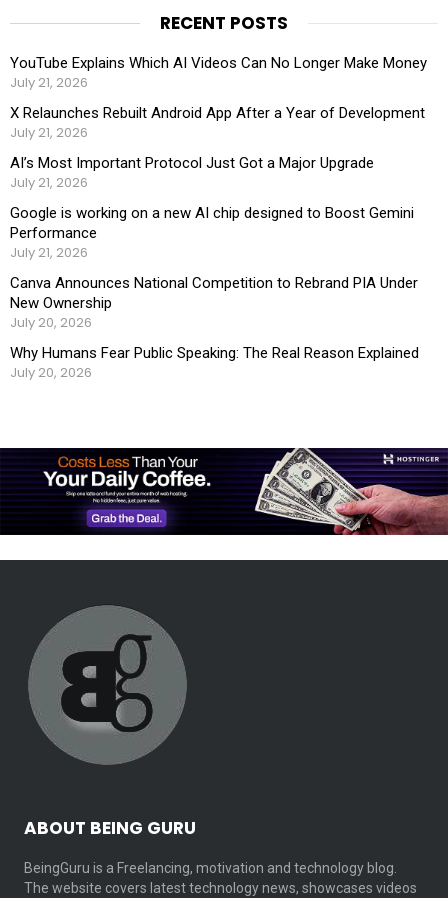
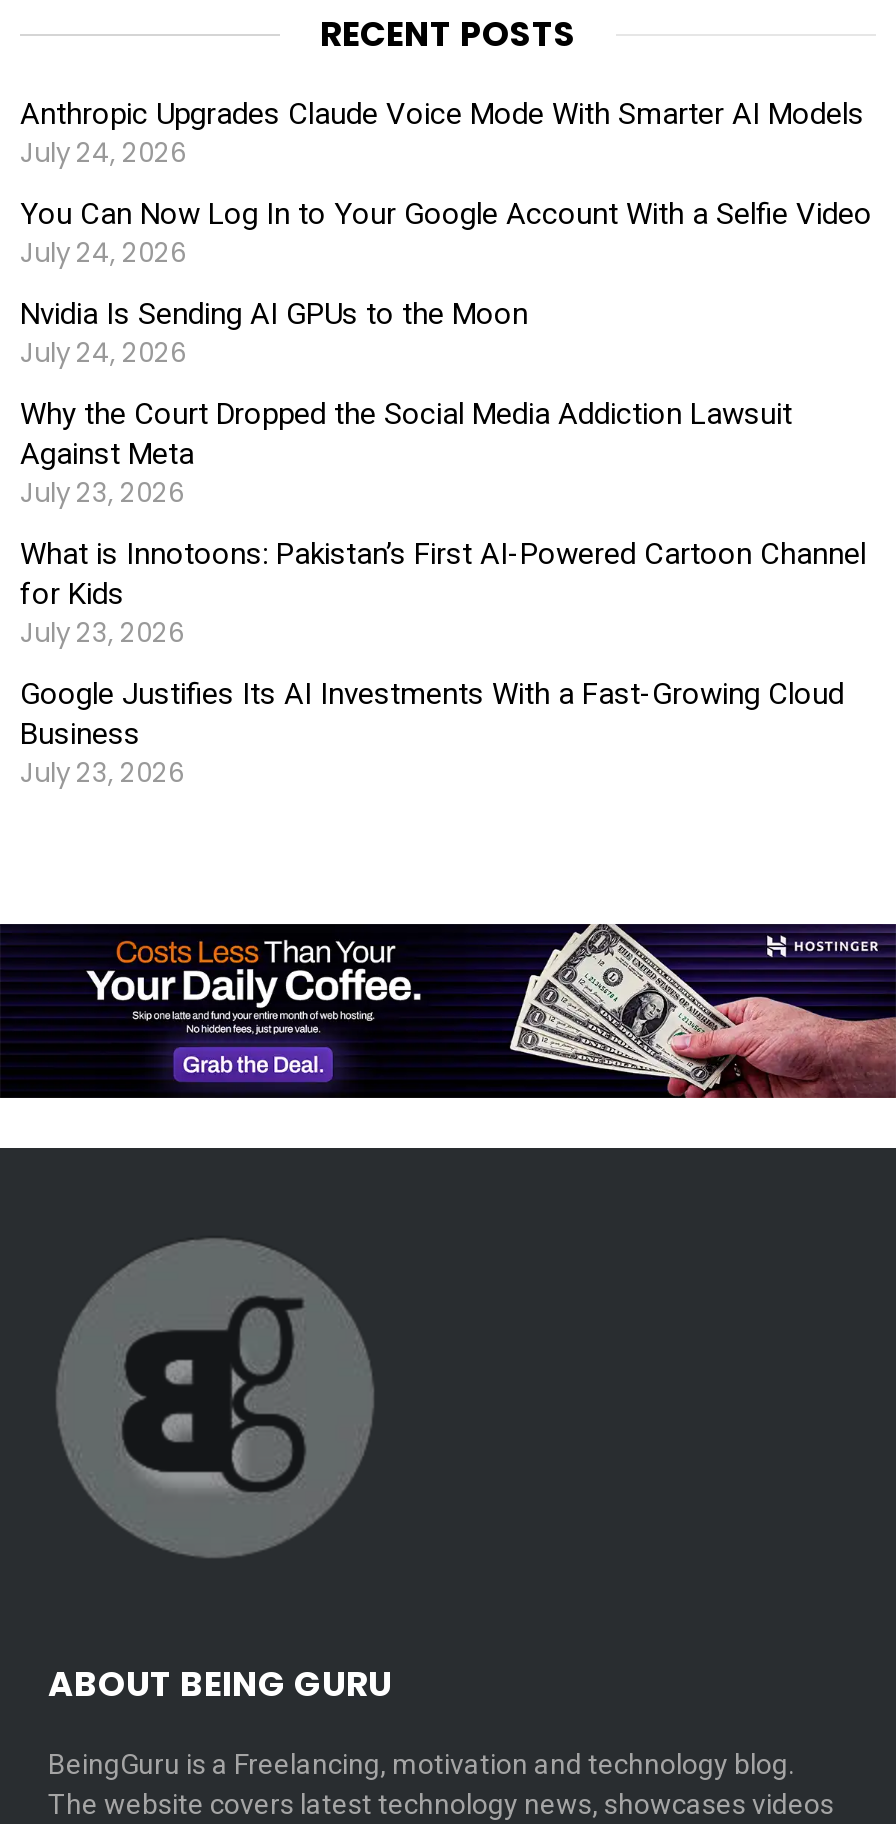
[10,54,427,92] YouTube Explains Which AI Videos Can No Longer Make Money | July 21, 2026 -> [20,95,864,171] Anthropic Upgrades Claude Voice Mode With Smarter AI Models | July 24, 2026
[10,104,425,142] X Relaunches Rebuilt Android App After a Year of Development | July 21, 2026 -> [20,195,872,271] You Can Now Log In to Your Google Account With a Selfie Video | July 24, 2026
[10,154,374,192] AI’s Most Important Protocol Just Got a Major Upgrade | July 21, 2026 -> [20,295,528,371] Nvidia Is Sending AI GPUs to the Moon | July 24, 2026
[10,204,414,262] Google is working on a new AI chip designed to Boost Gemini | Performance | July 21, 2026 -> [20,395,792,511] Why the Court Dropped the Social Media Addiction Lawsuit | Against Meta | July 23, 2026
[10,274,418,332] Canva Announces National Competition to Rebrand PIA Under | New Ownership | July 20, 2026 -> [20,535,866,651] What is Innotoons: Pakistan’s First AI-Powered Cartoon Channel | for Kids | July 23, 2026
[10,344,419,382] Why Humans Fear Public Speaking: The Real Reason Explained | July 20, 2026 -> [20,675,844,791] Google Justifies Its AI Investments With a Fast-Growing Cloud | Business | July 23, 2026

